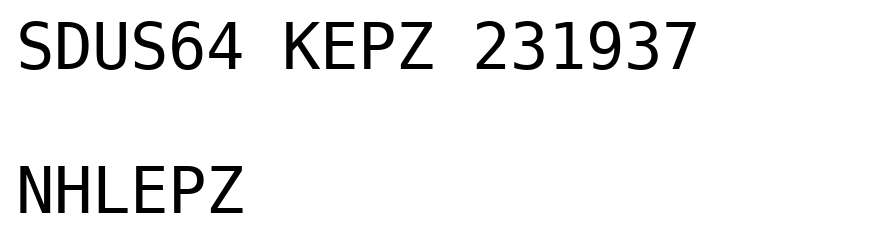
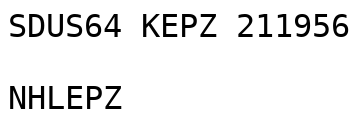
[16,11,700,83] SDUS64 KEPZ 231937 -> [8,8,350,44] SDUS64 KEPZ 211956

